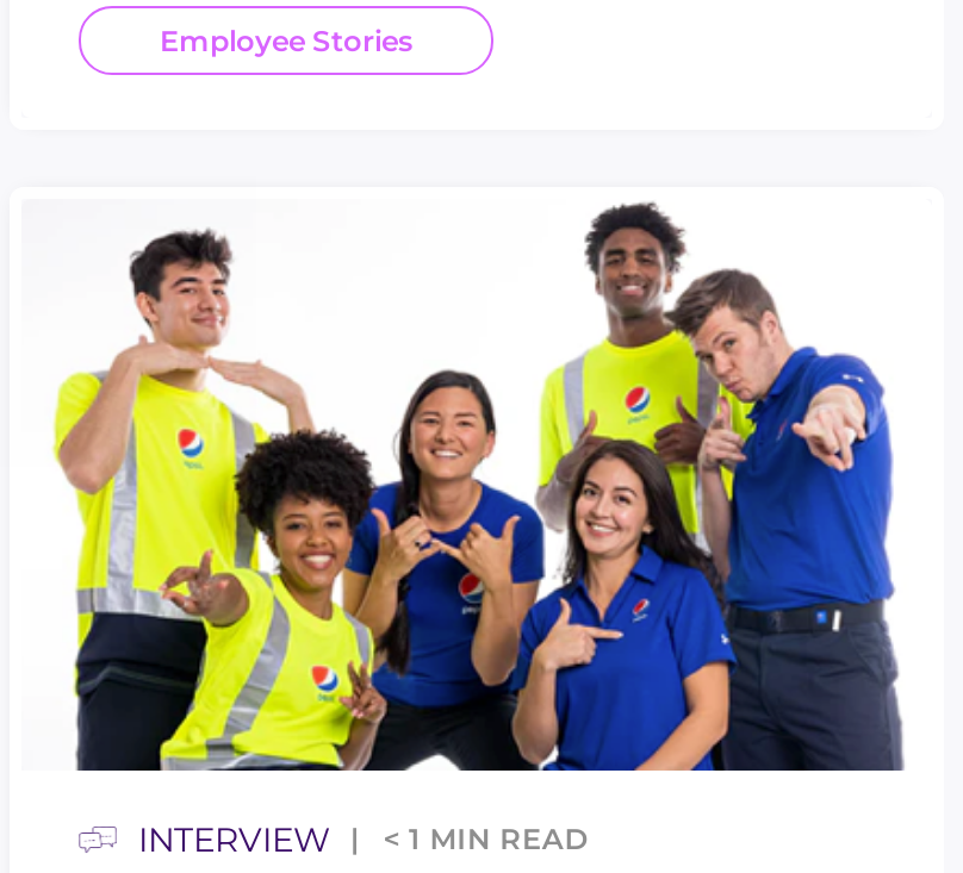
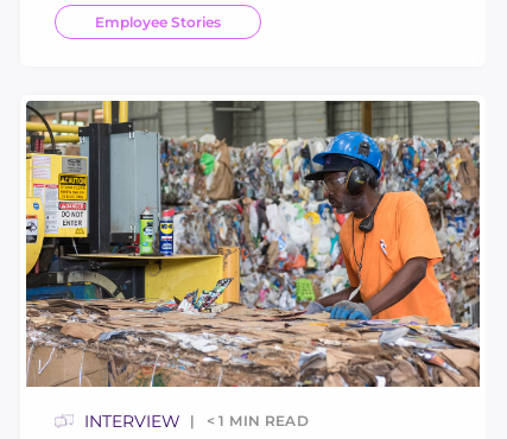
[21,198,932,774] [image] -> [25,100,481,388] [image]

